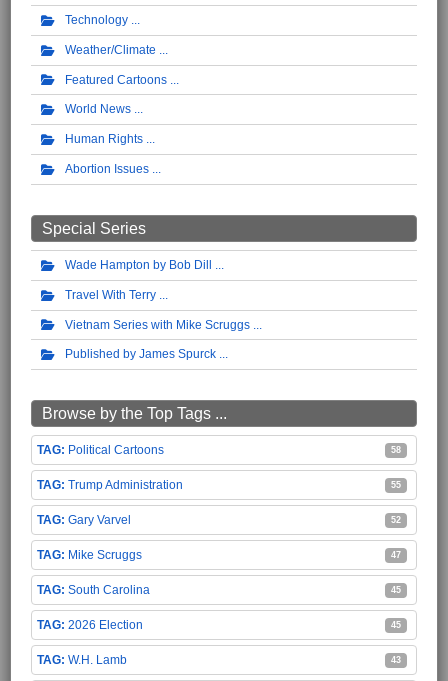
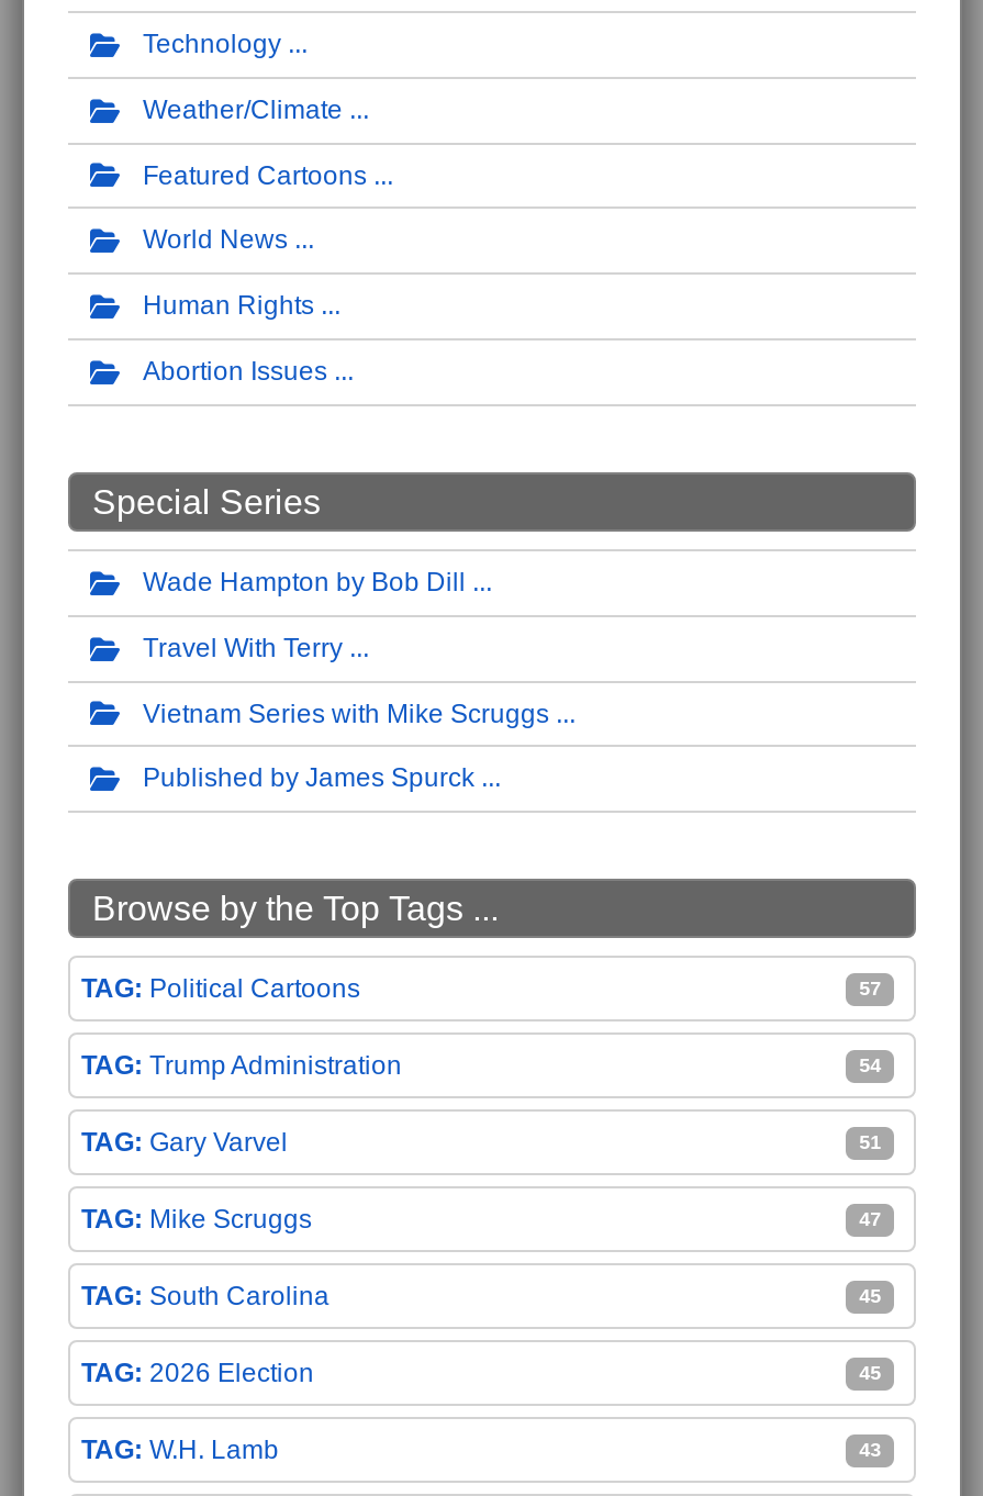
[391,445,401,455] 58 -> [859,978,881,1000] 57
[391,480,401,490] 55 -> [859,1055,881,1077] 54
[391,515,401,525] 52 -> [859,1132,881,1154] 51

